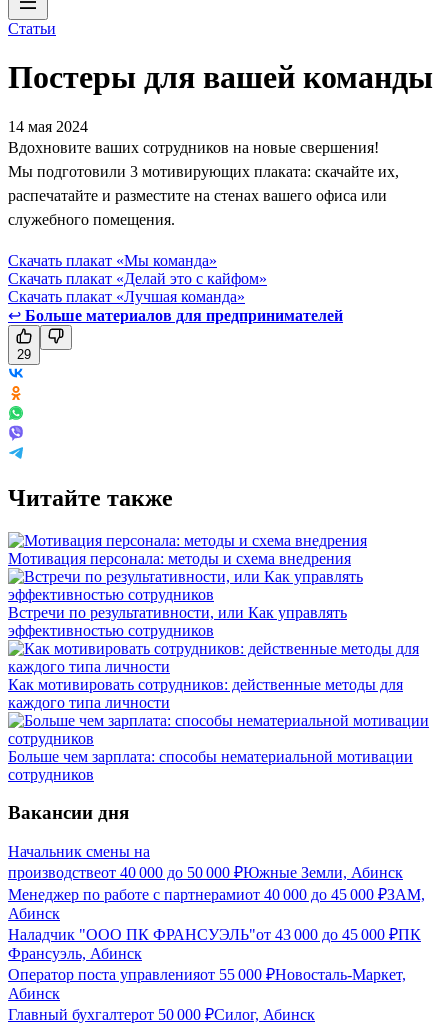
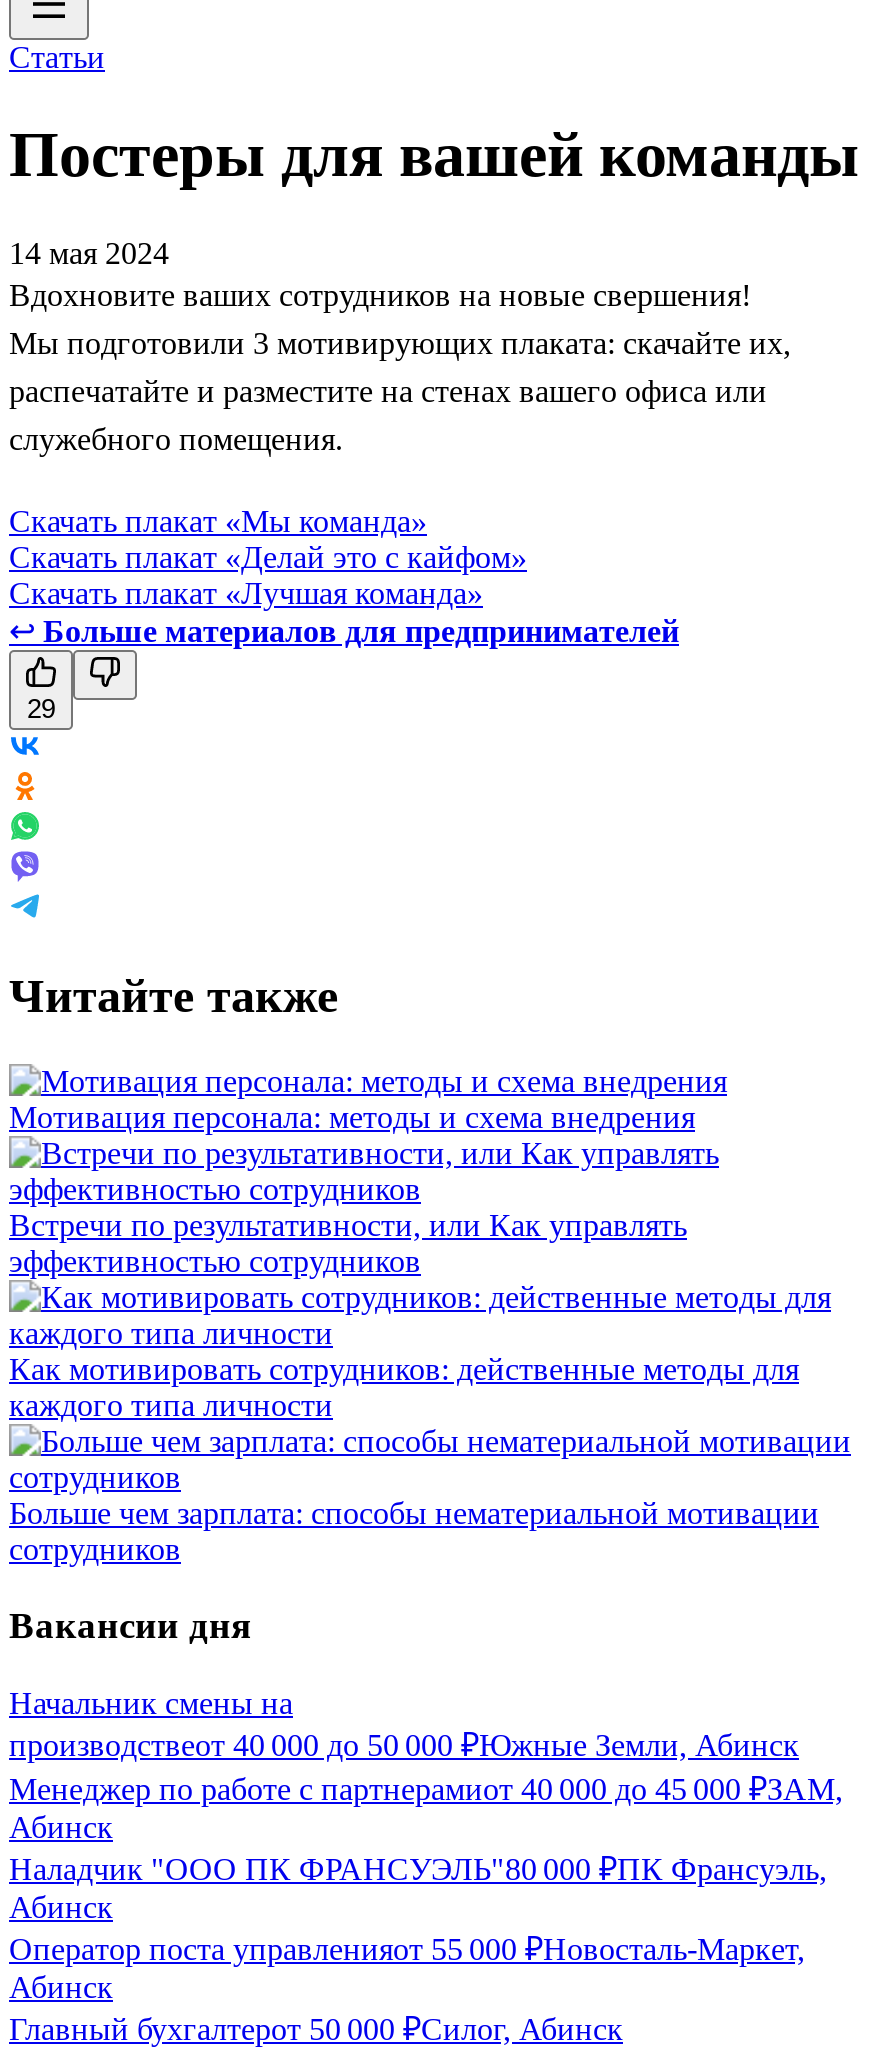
[8,926,421,962] Наладчик "ООО ПК ФРАНСУЭЛЬ"от 43 000 до 45 000 ₽ПК | Франсуэль, Абинск -> [9,1852,827,1924] Наладчик "ООО ПК ФРАНСУЭЛЬ"80 000 ₽ПК Франсуэль, | Абинск

